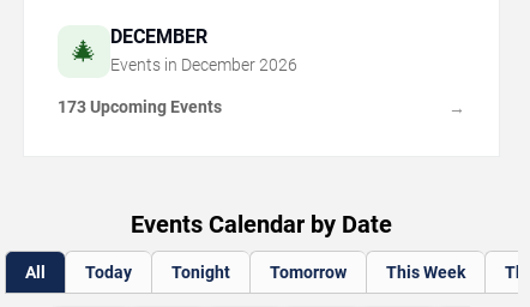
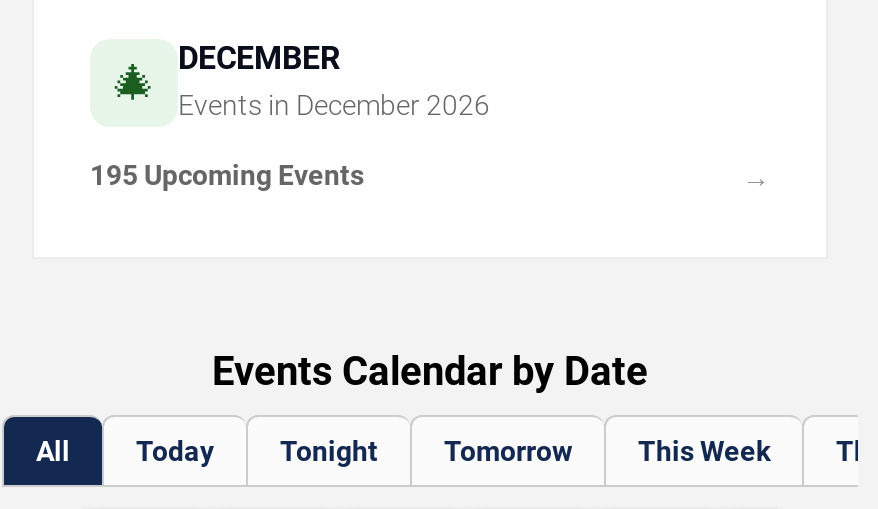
[58,98,222,117] 173 Upcoming Events -> [90,160,364,192] 195 Upcoming Events

